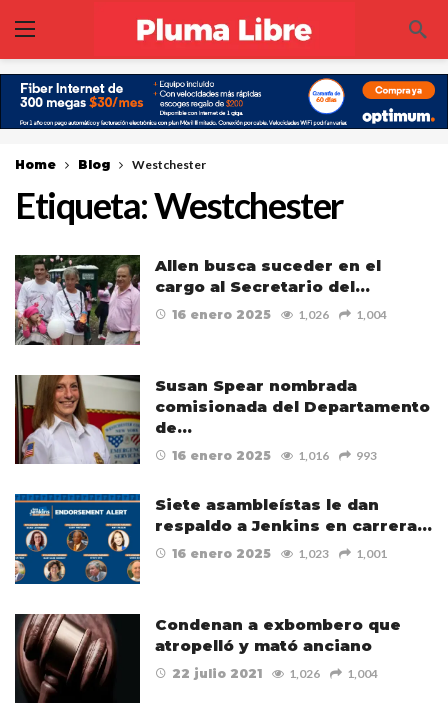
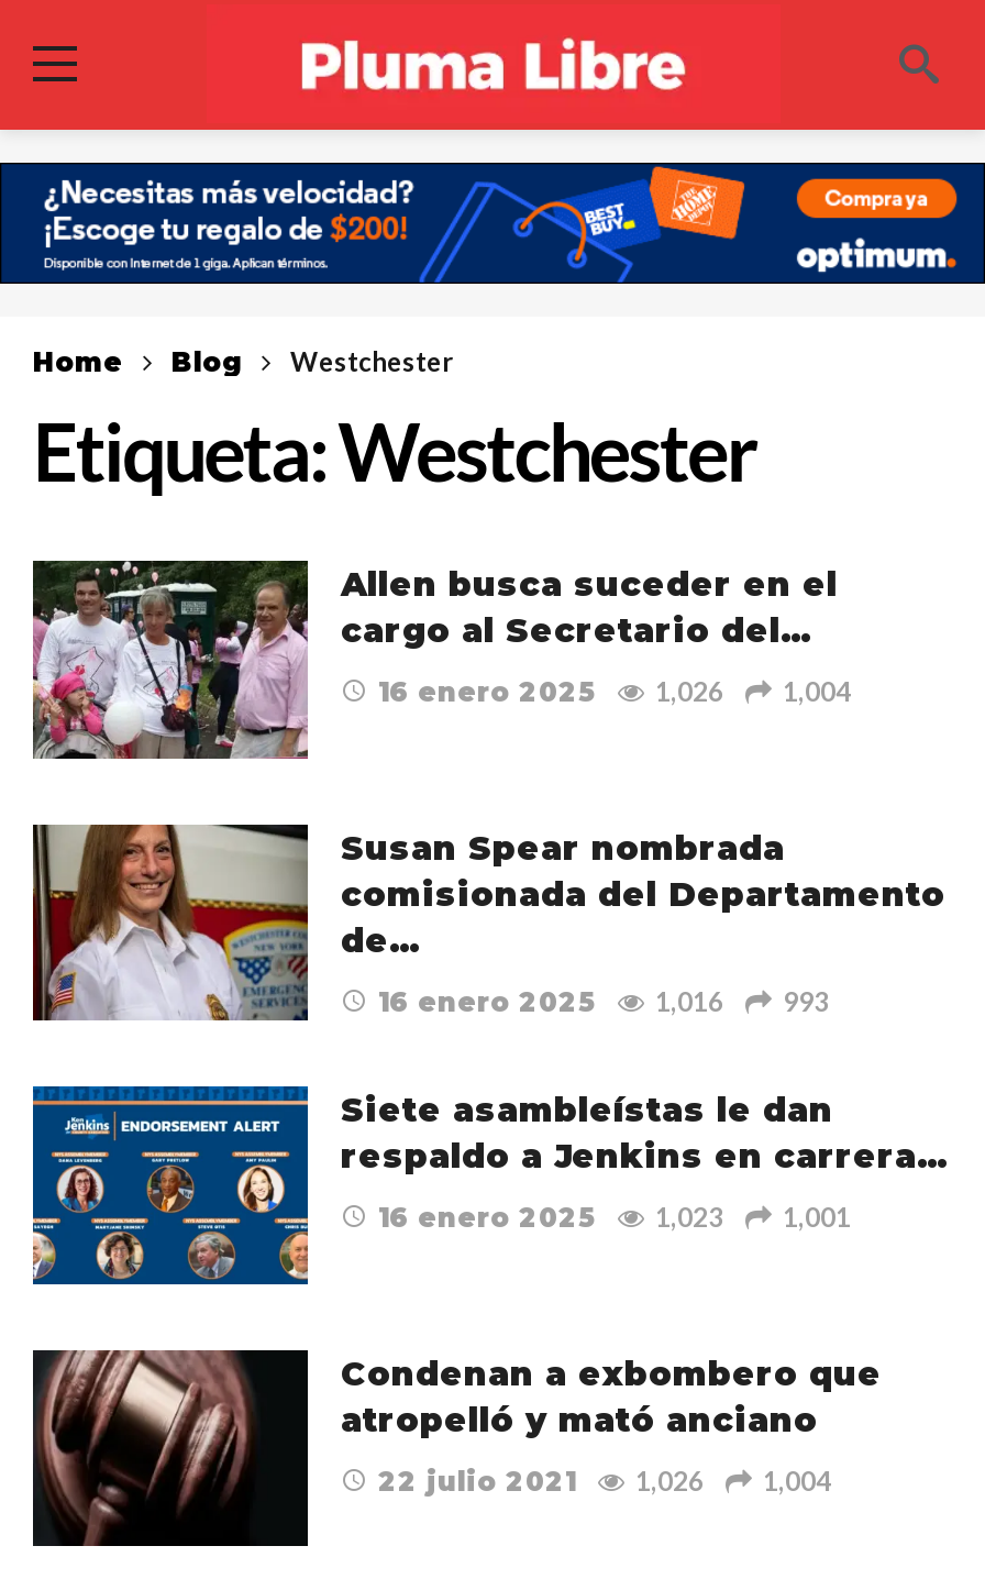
[20,75,347,129] [image] -> [44,165,761,284] [image]

